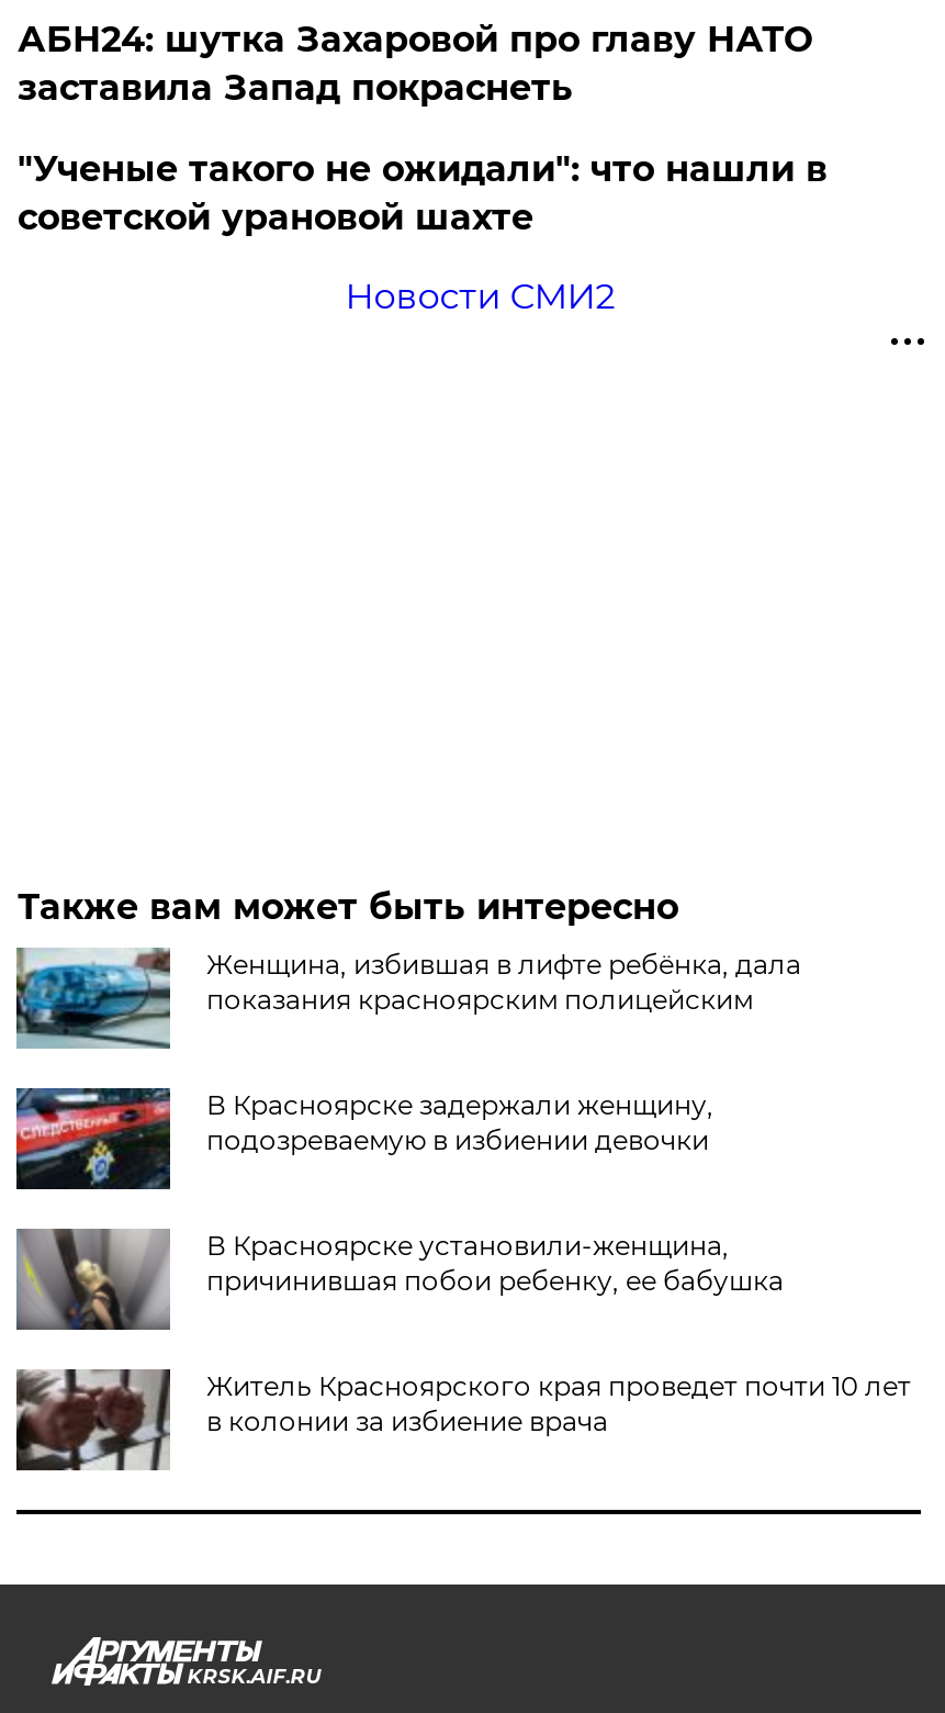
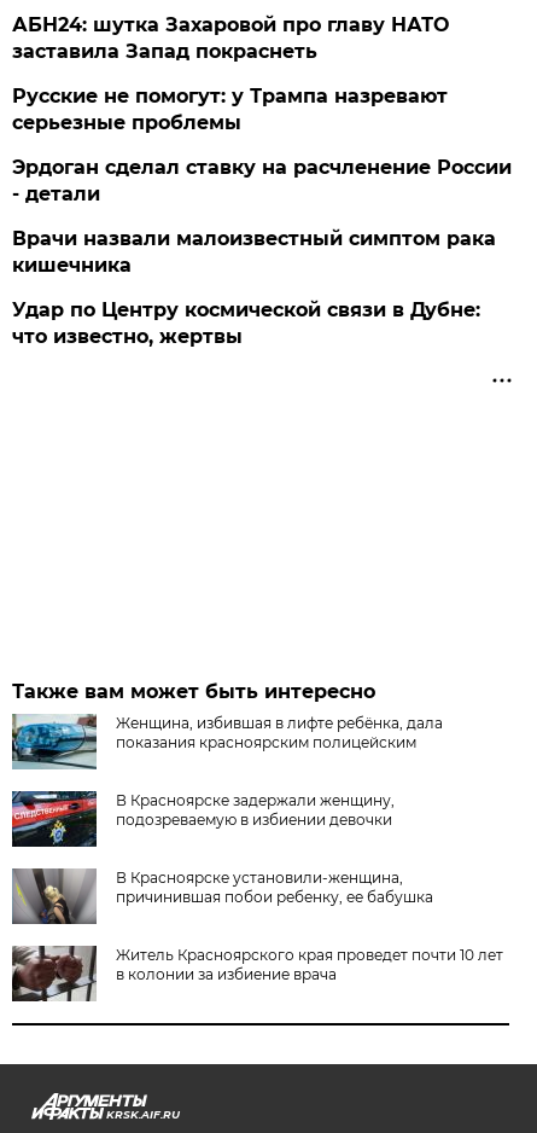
[17,148,827,317] "Ученые такого не ожидали": что нашли в | советской урановой шахте | Новости СМИ2 -> [13,84,512,348] Русские не помогут: у Трампа назревают | серьезные проблемы | Эрдоган сделал ставку на расчленение России | - детали | Врачи назвали малоизвестный симптом рака | кишечника | Удар по Центру космической связи в Дубне: | что известно, жертвы

